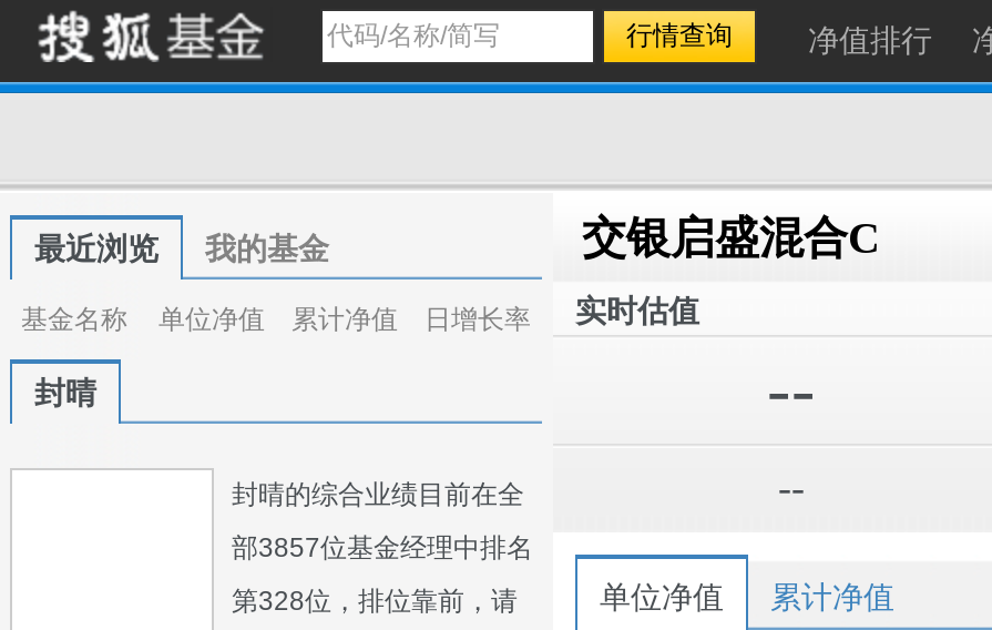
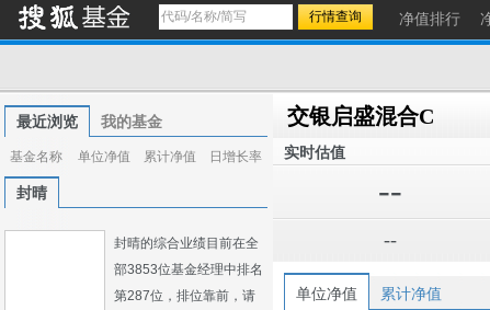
[232,532,533,563] 部3857位基金经理中排名 -> [114,262,263,277] 部3853位基金经理中排名
[232,586,518,617] 第328位，排位靠前，请 -> [114,288,255,303] 第287位，排位靠前，请

